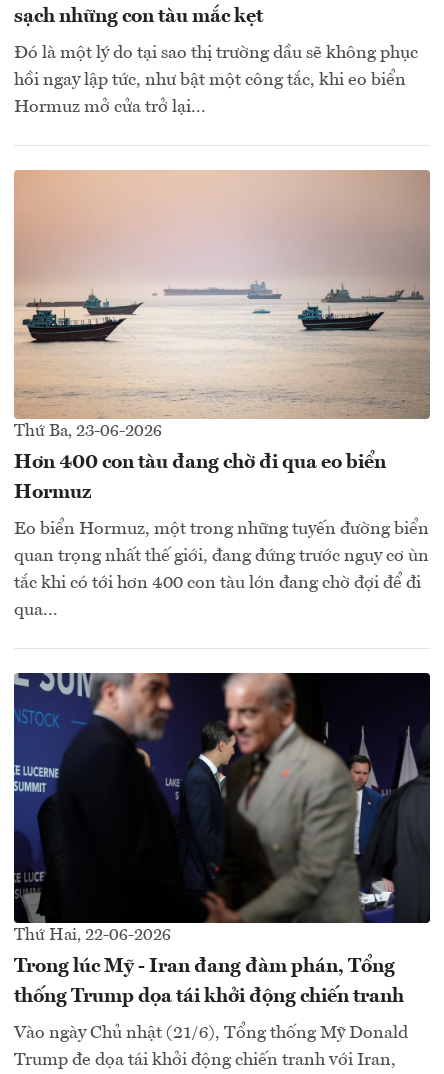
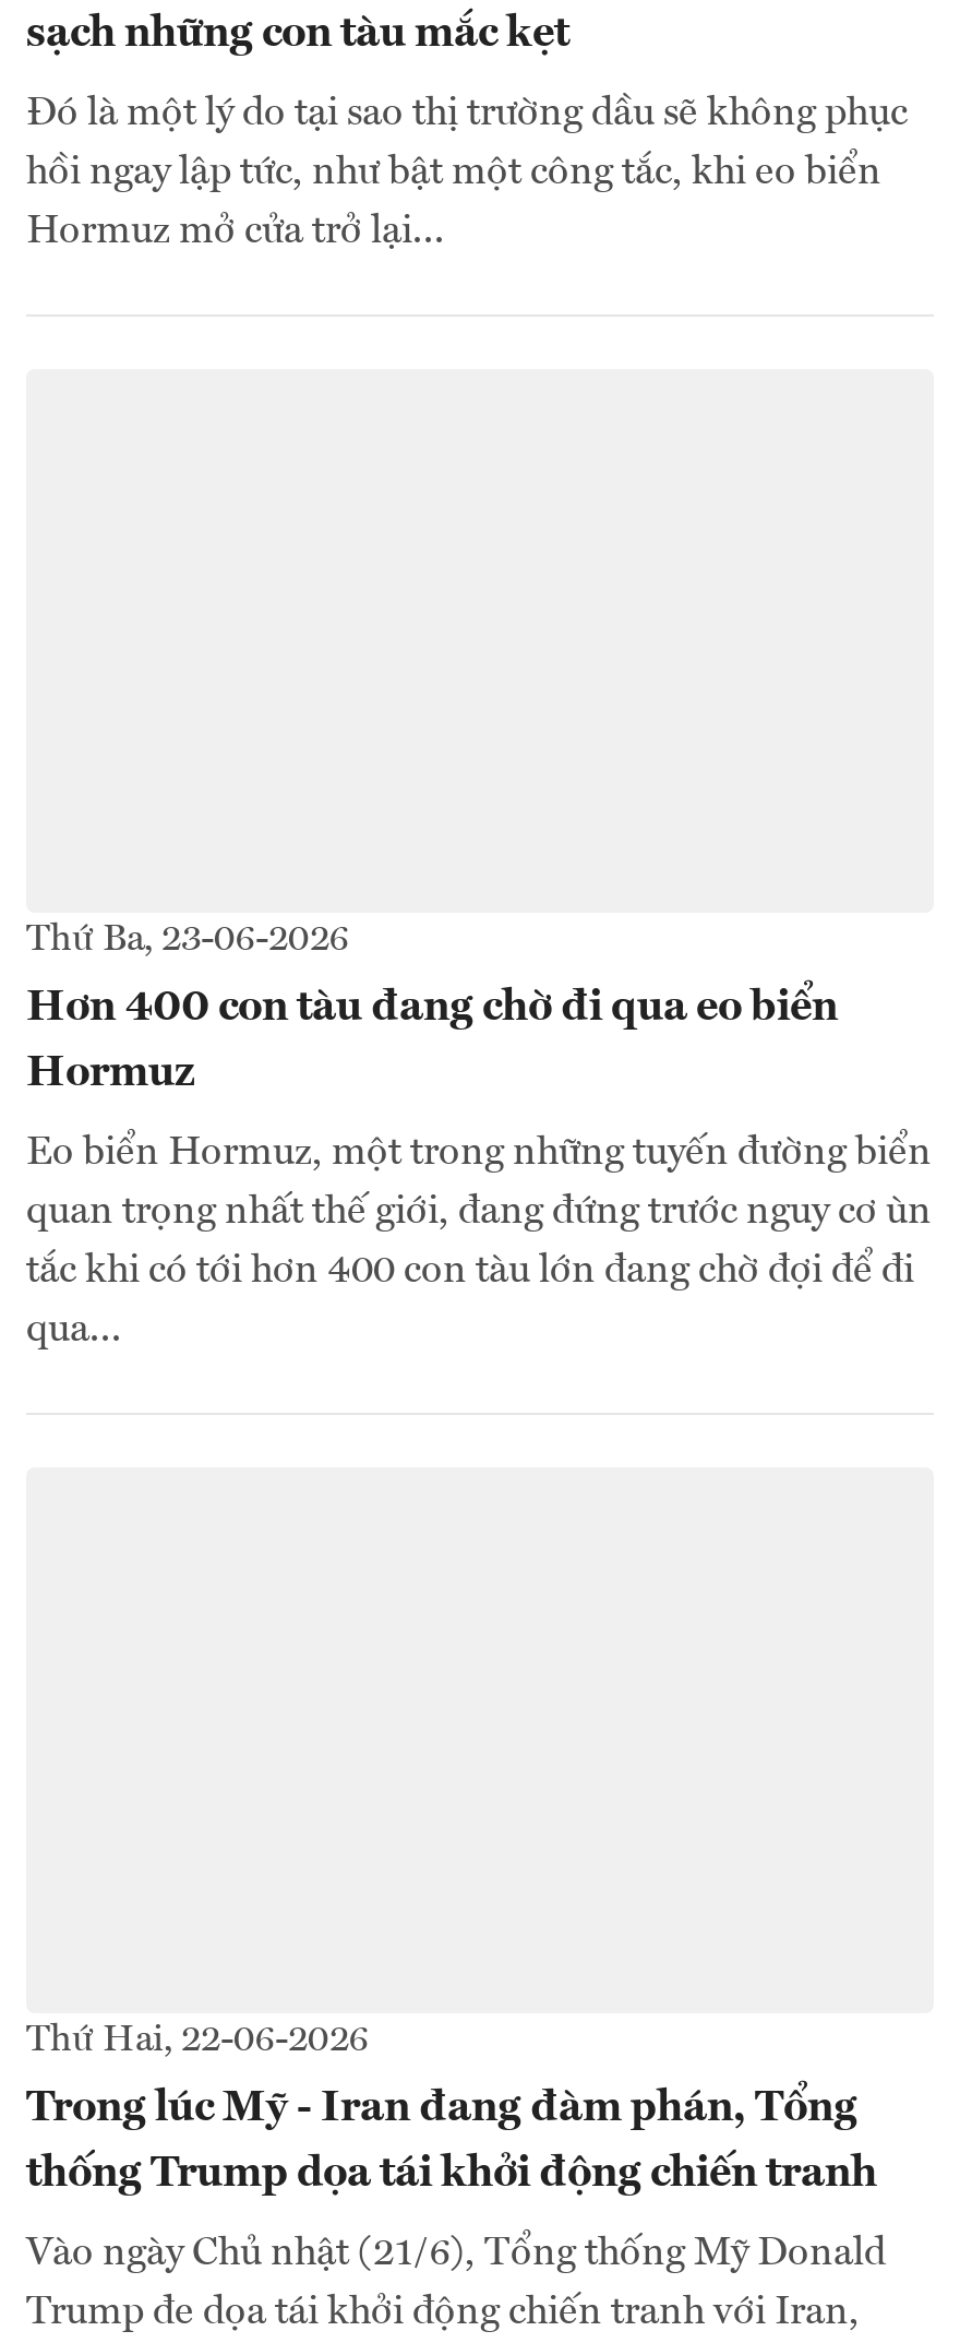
[14,170,431,420] [image] -> none
[13,672,431,924] [image] -> none

